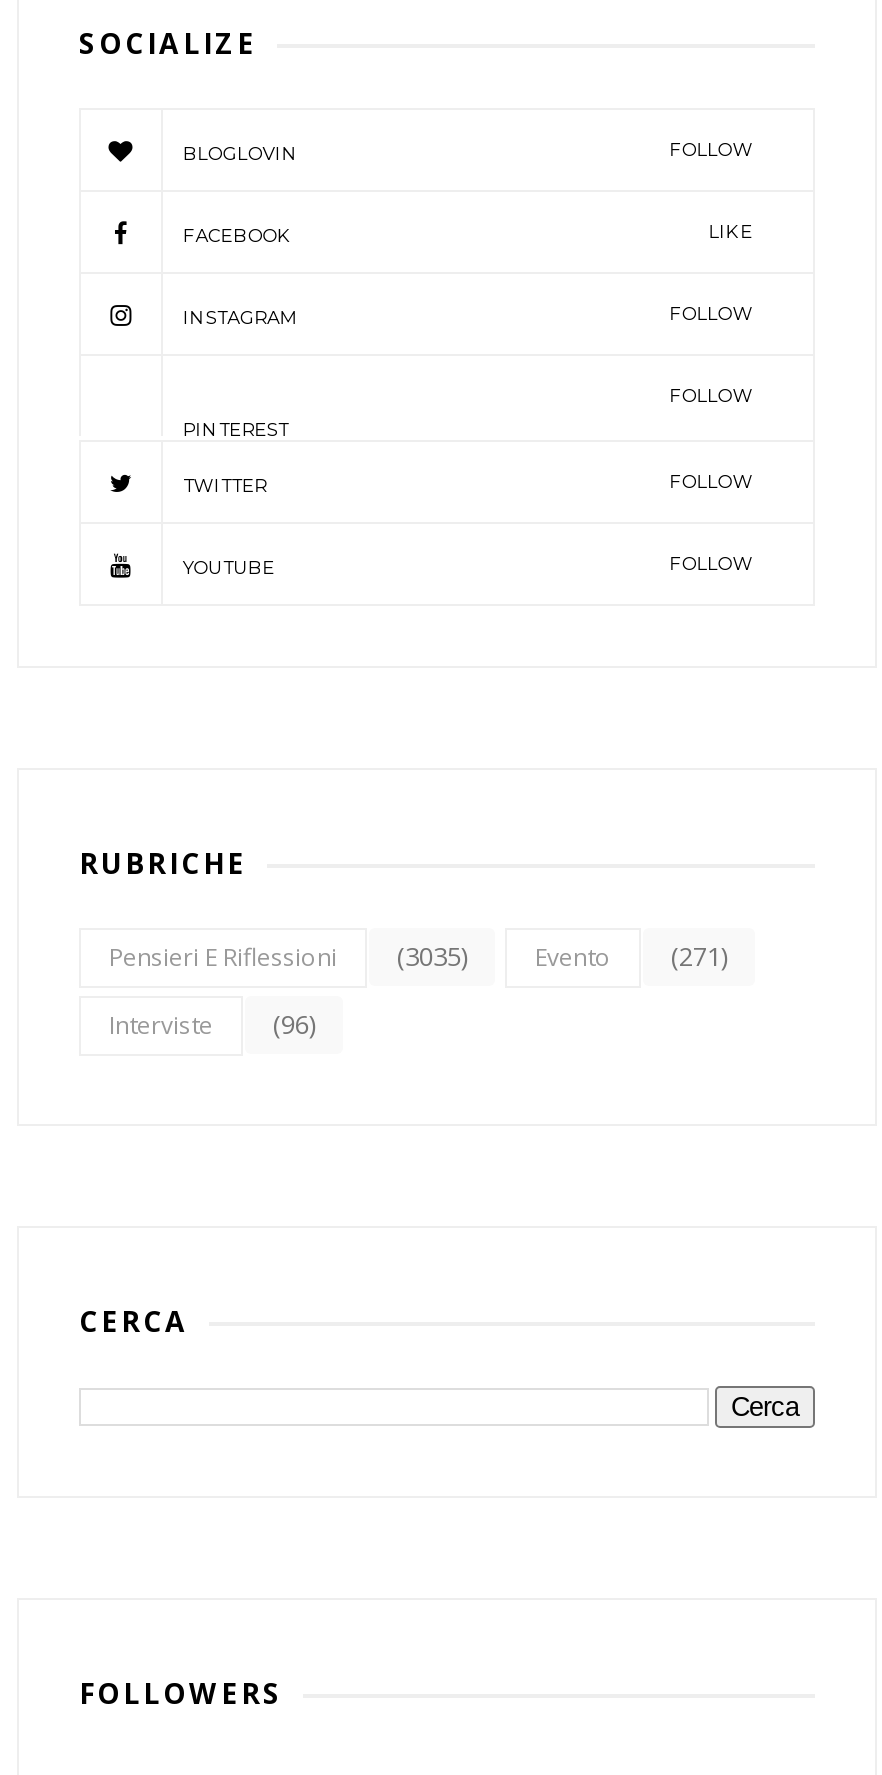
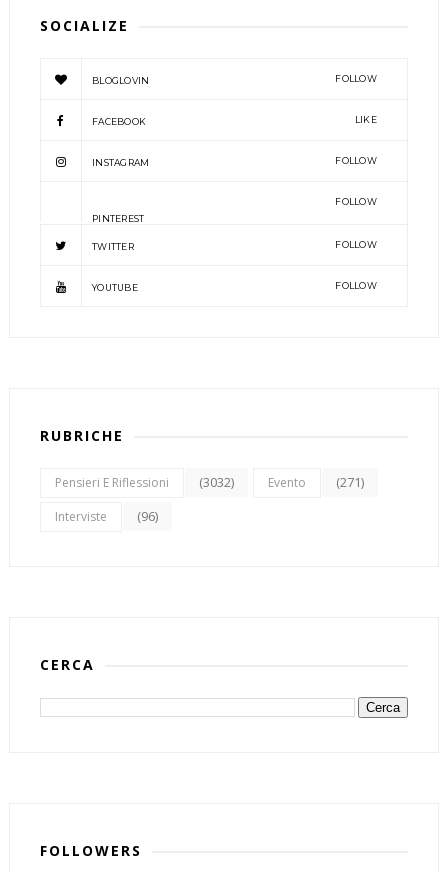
[109,937,727,973] Pensieri E Riflessioni (3035) Evento (271) -> [55,472,364,490] Pensieri E Riflessioni (3032) Evento (271)

